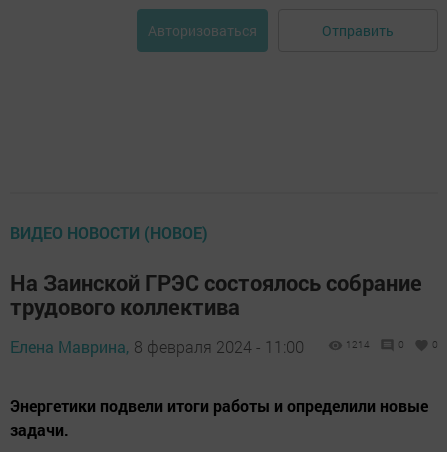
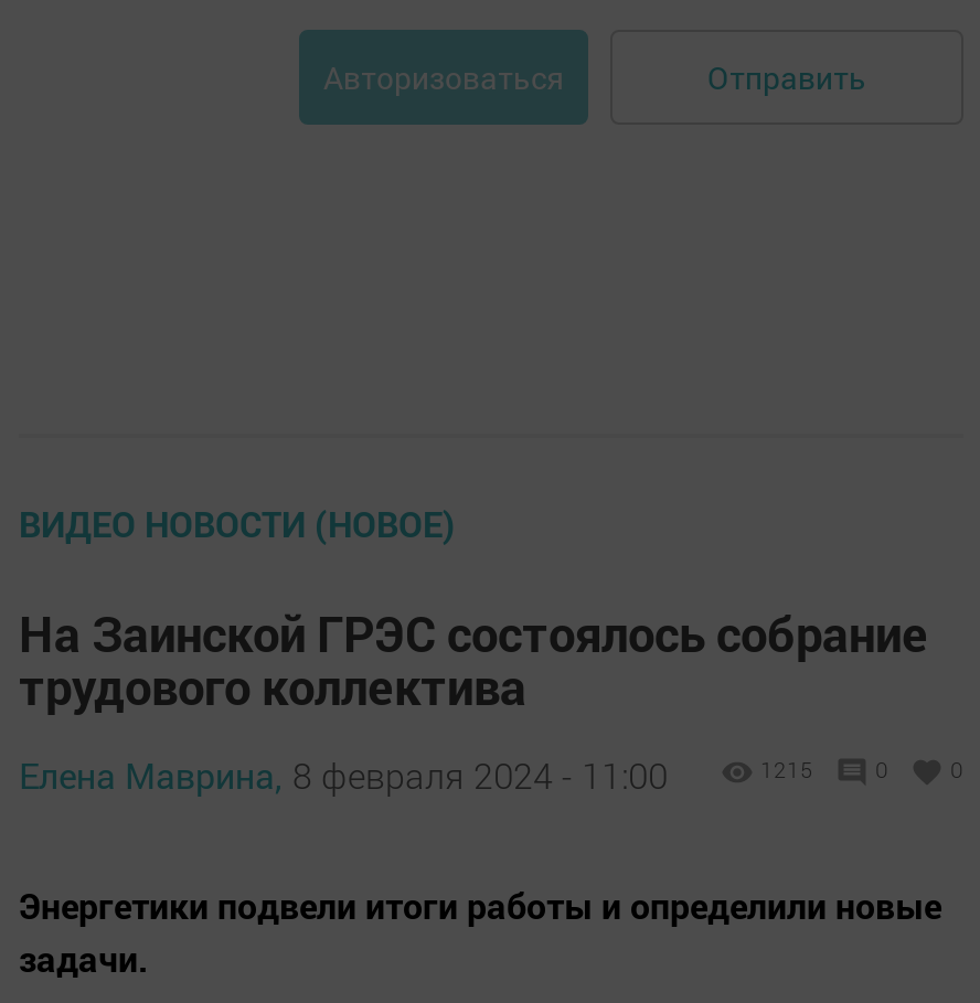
[346,338,370,351] 1214 -> [760,757,813,785] 1215

